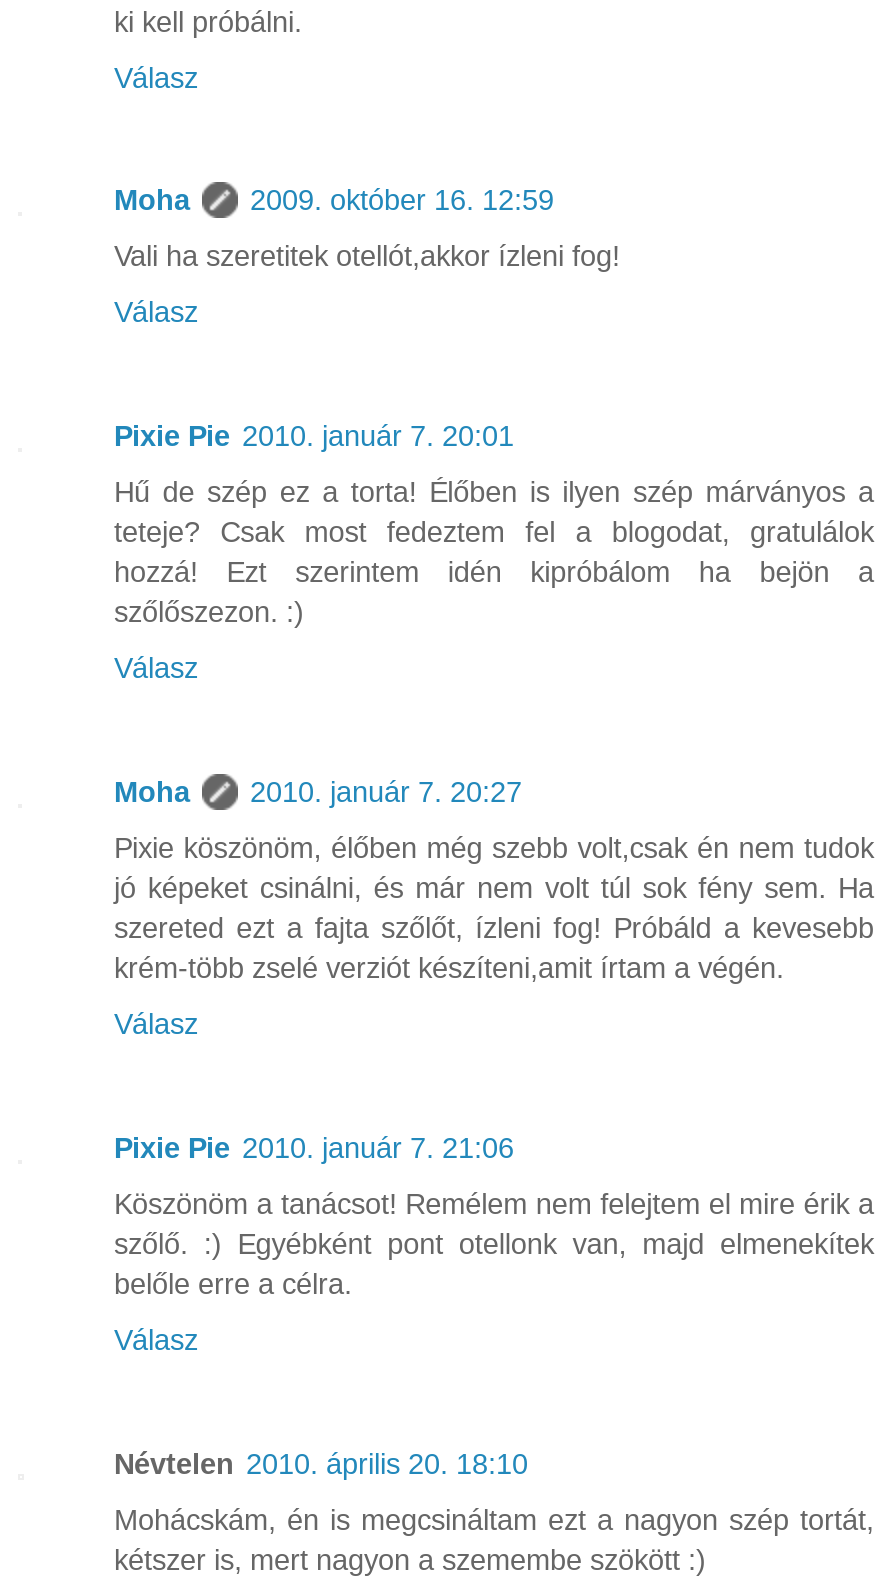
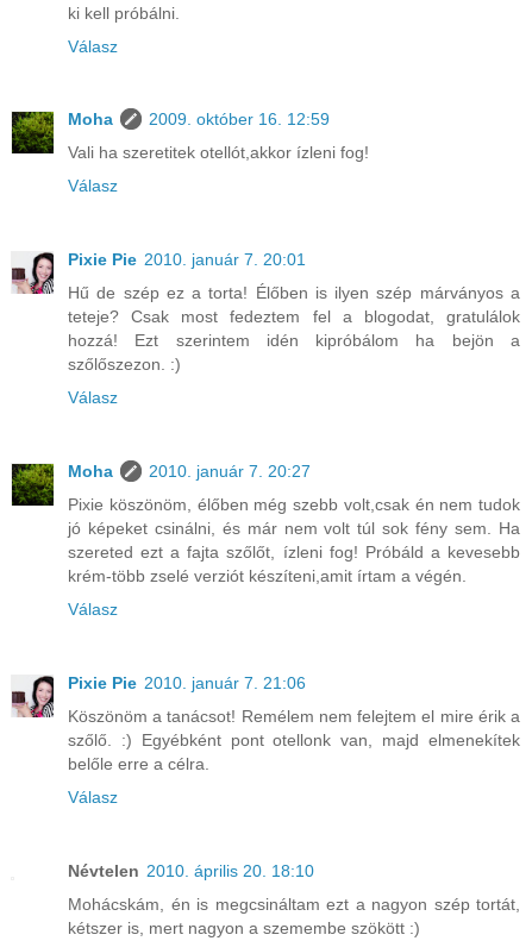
none -> [11,111,55,155] [image]
none -> [11,251,55,295] [image]
none -> [11,463,55,507] [image]
none -> [11,675,55,719] [image]

